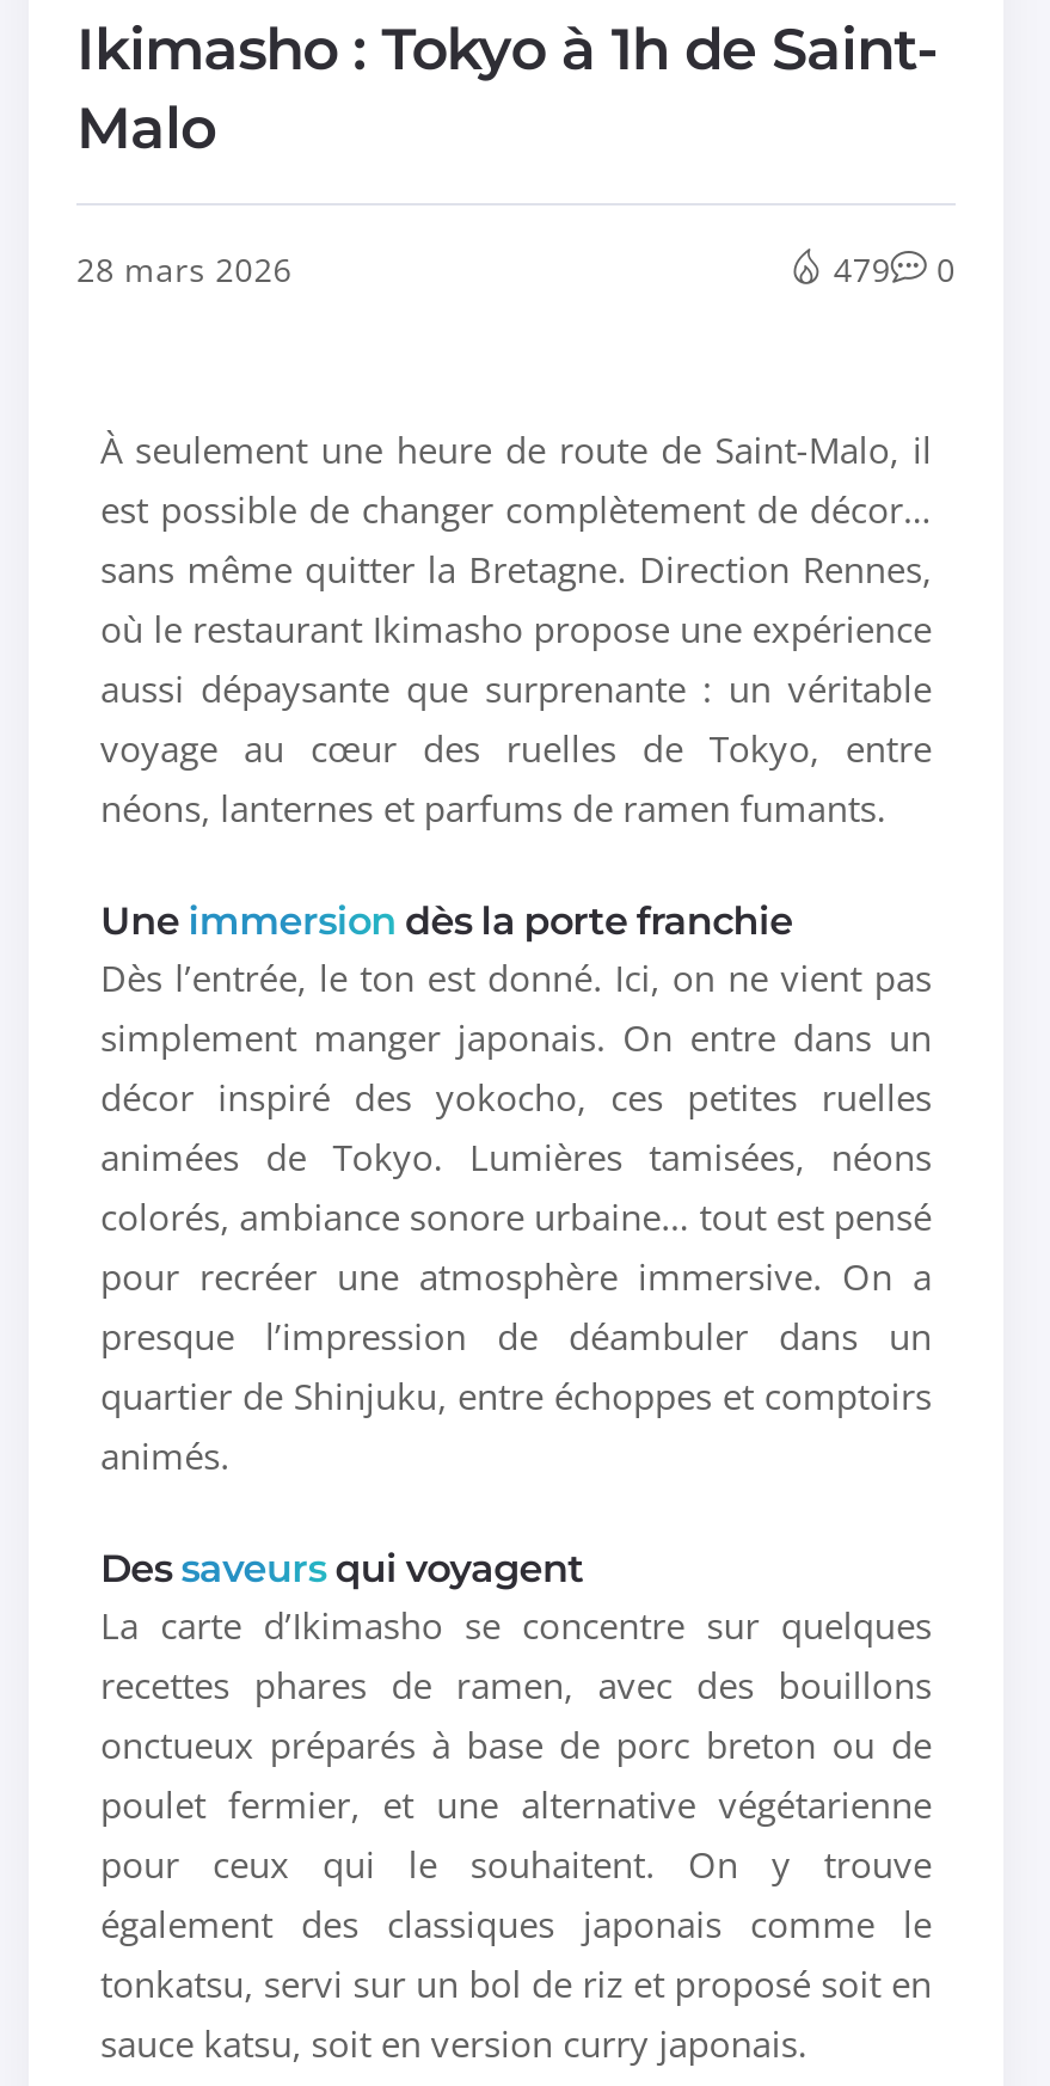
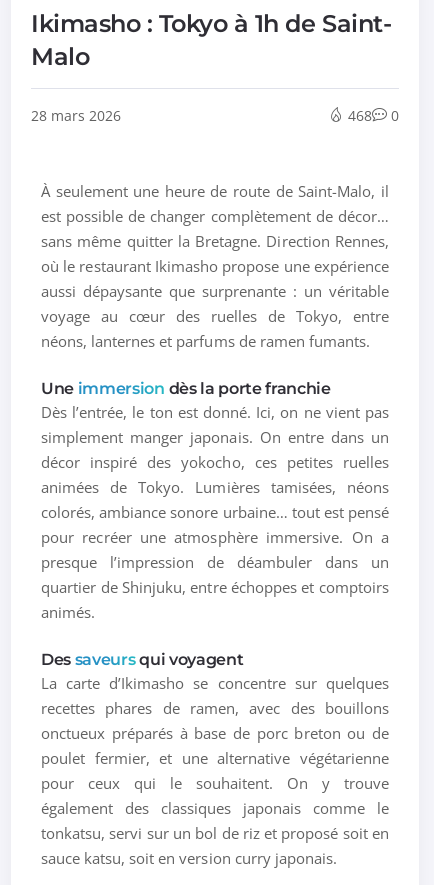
[833,247,956,290] 479 0 -> [348,106,399,124] 468 0

